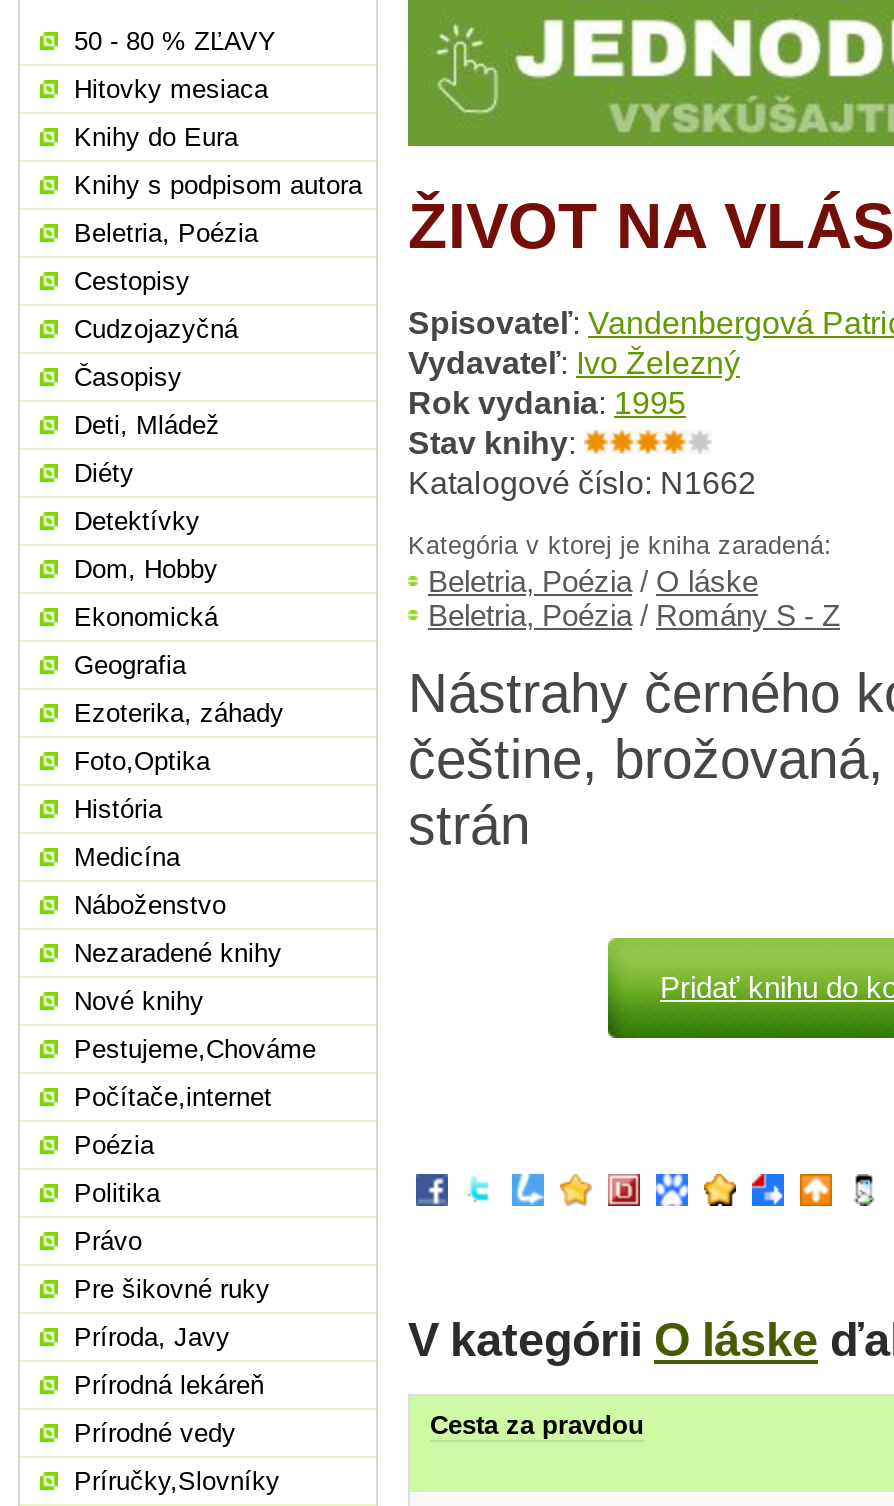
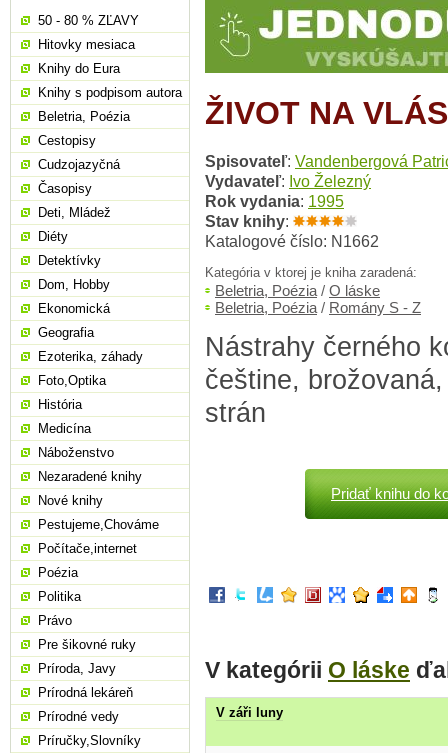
[430,1410,644,1440] Cesta za pravdou -> [216,705,283,720] V záři luny

